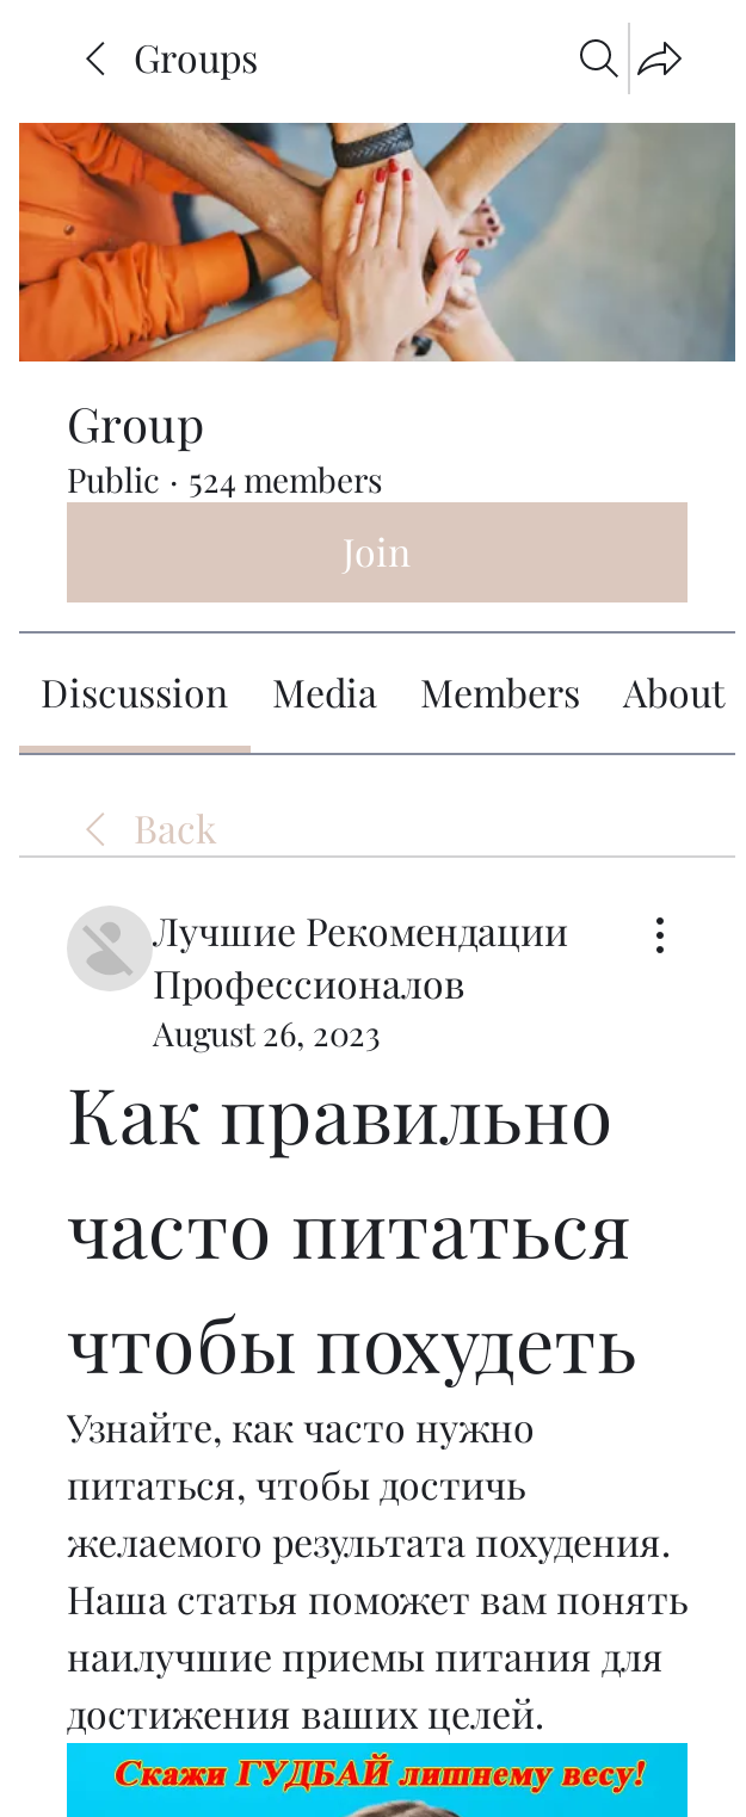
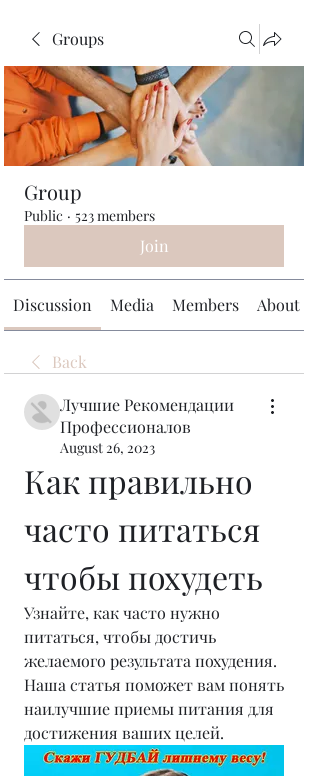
[67,457,382,502] Public · 524 members -> [24,206,155,225] Public · 523 members

